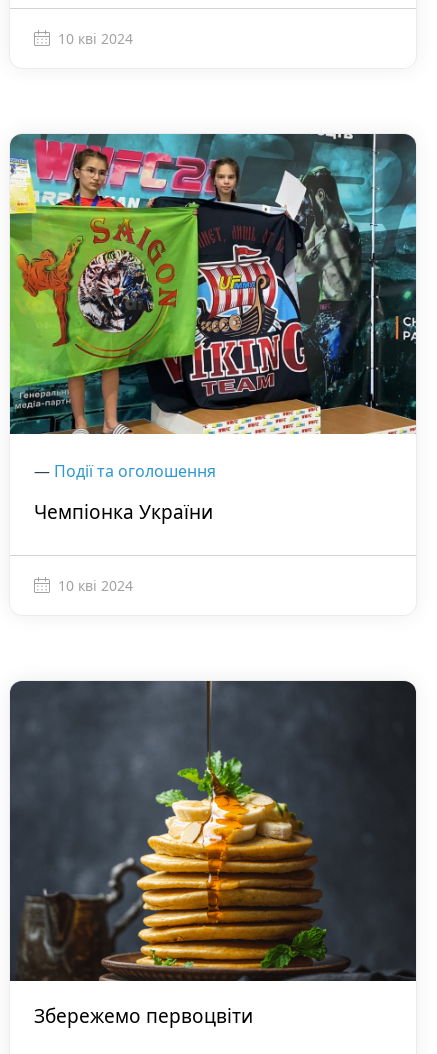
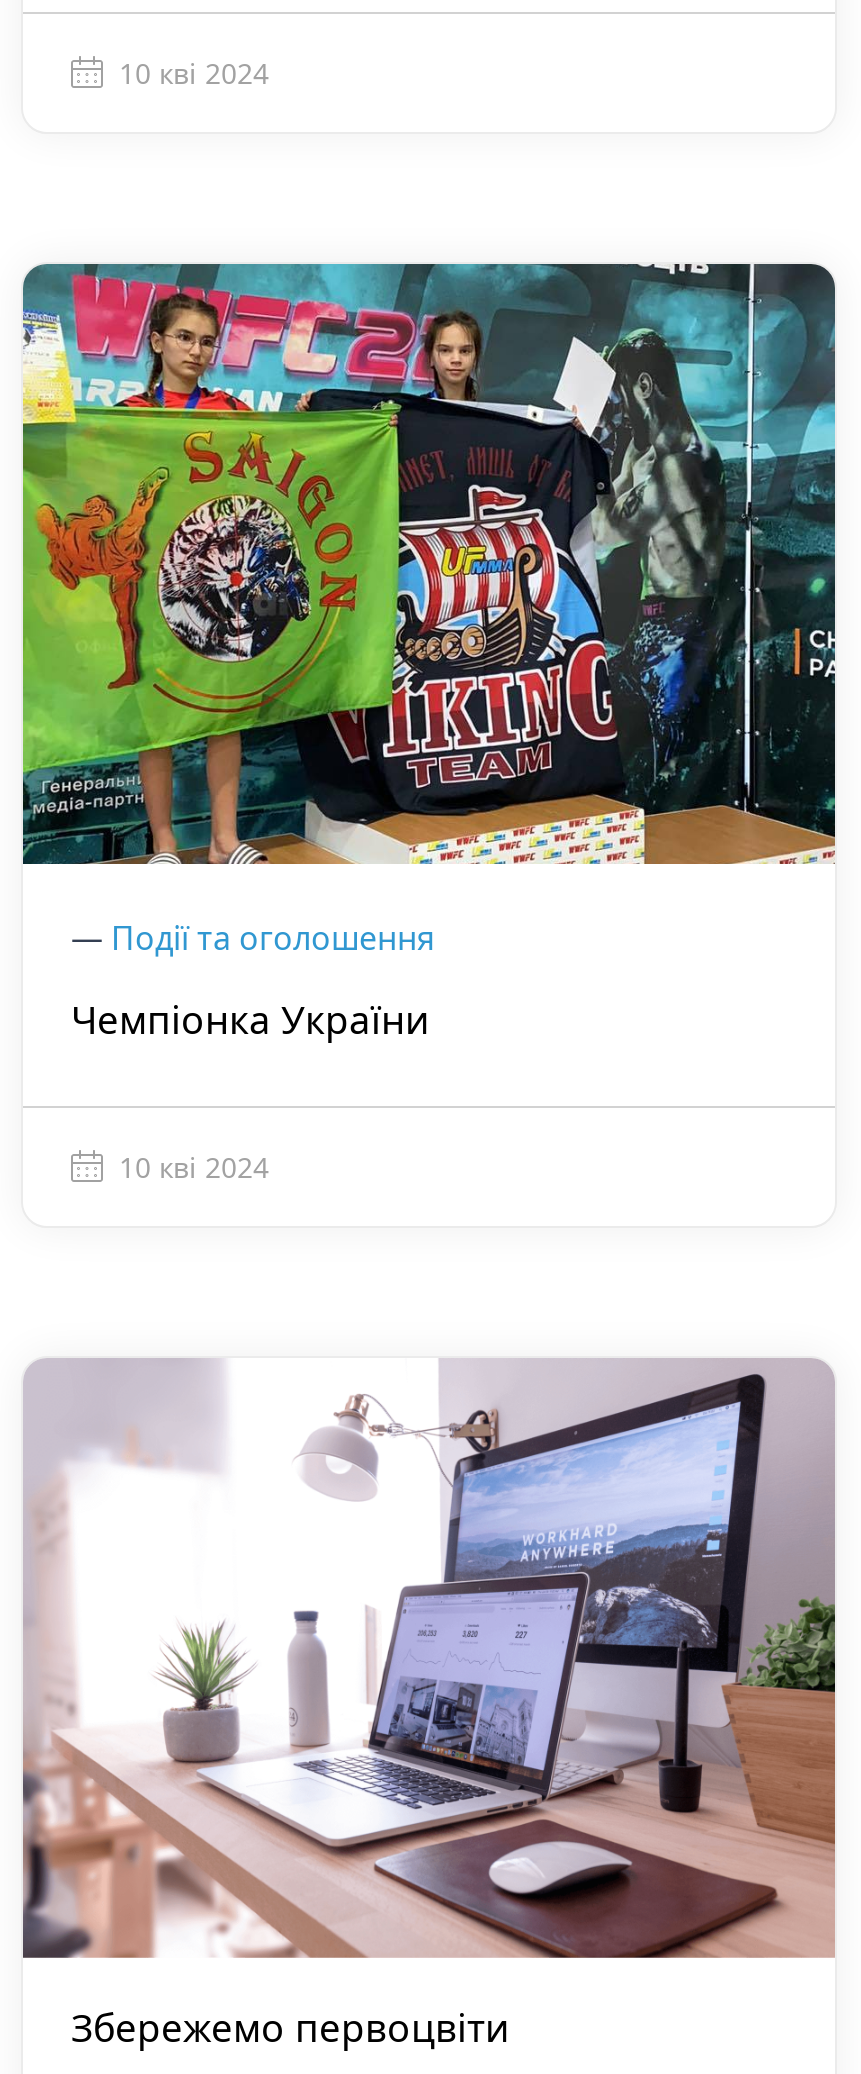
[9,680,417,982] [image] -> [21,1358,837,1960] [image]

